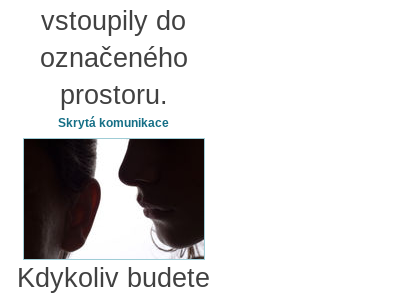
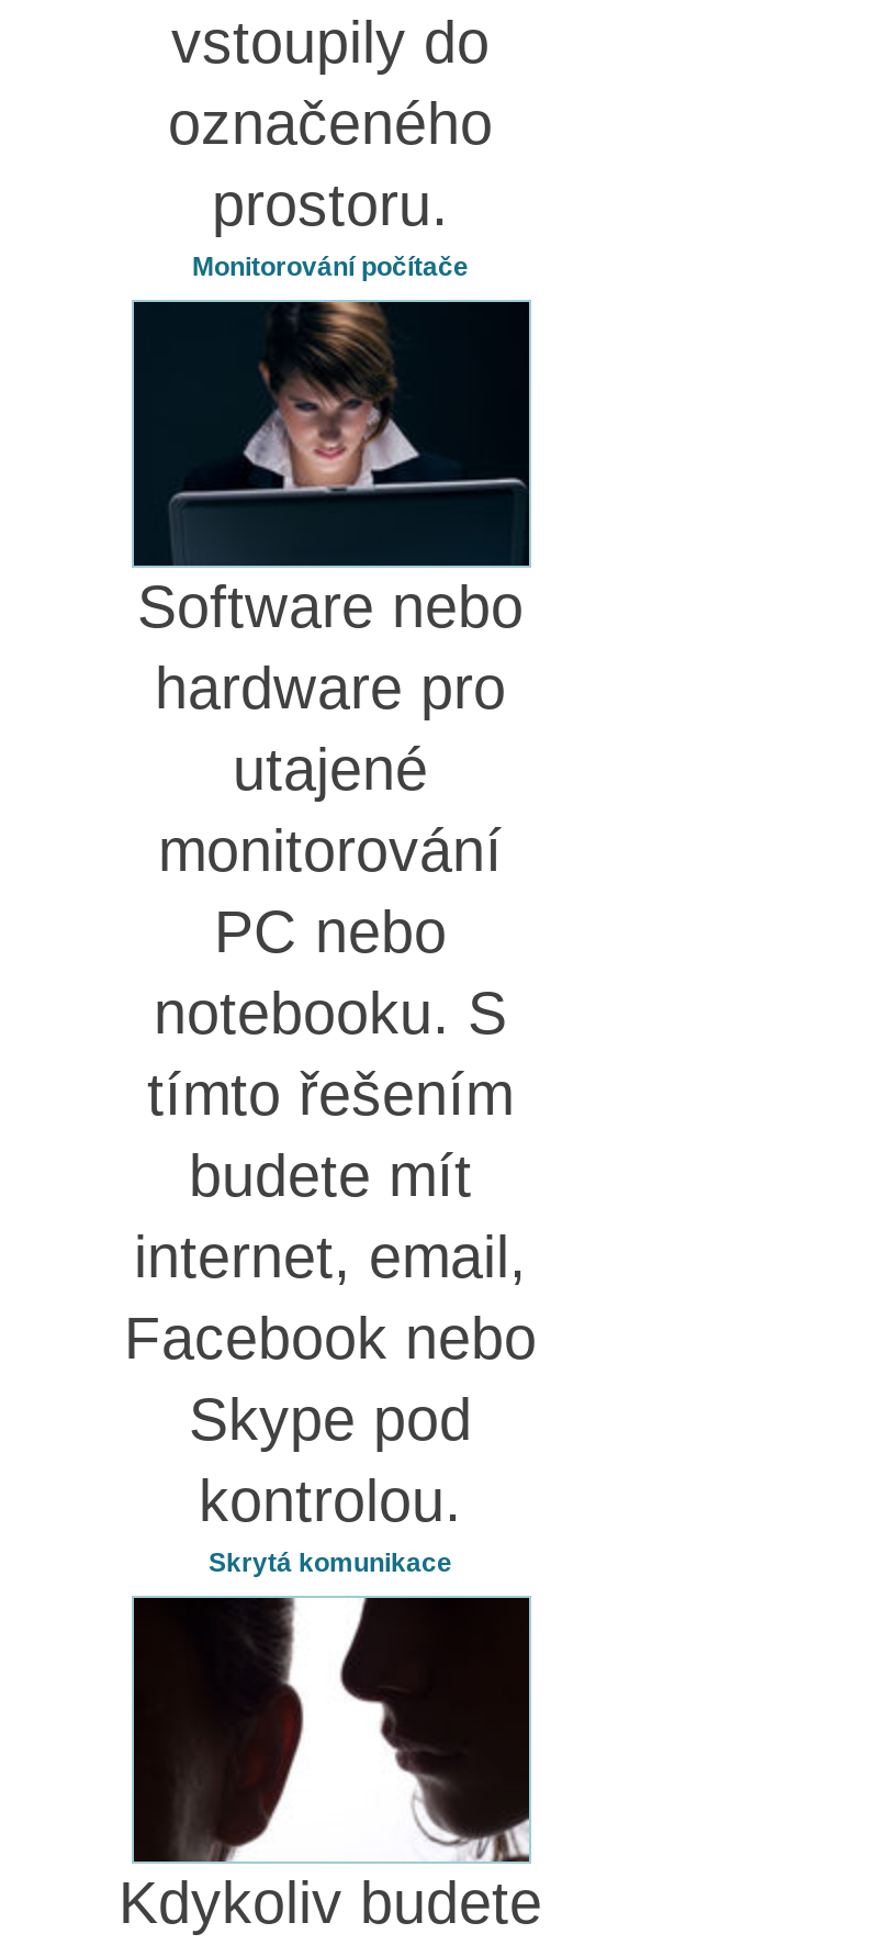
none -> [124,300,537,1534] [image] | Software nebo | hardware pro | utajené | monitorování | PC nebo | notebooku. S | tímto řešením | budete mít | internet, email, | Facebook nebo | Skype pod | kontrolou.
none -> [192,251,469,282] Monitorování počítače

